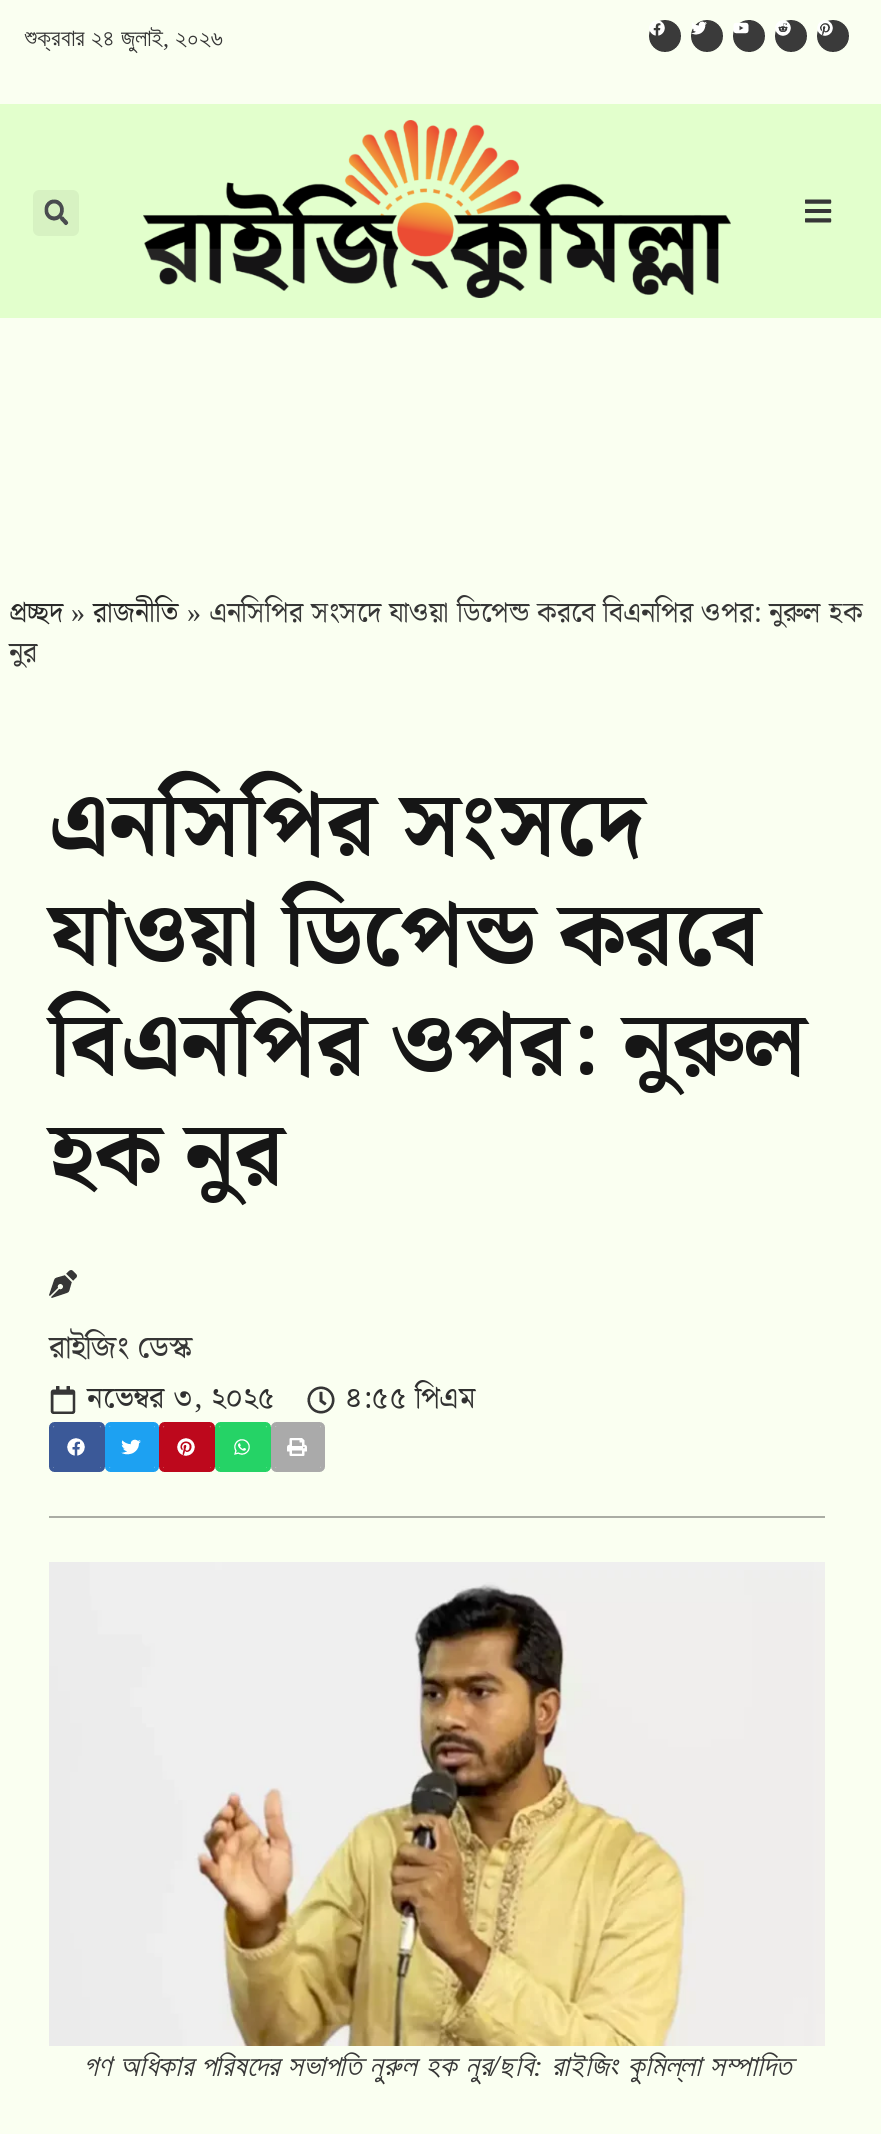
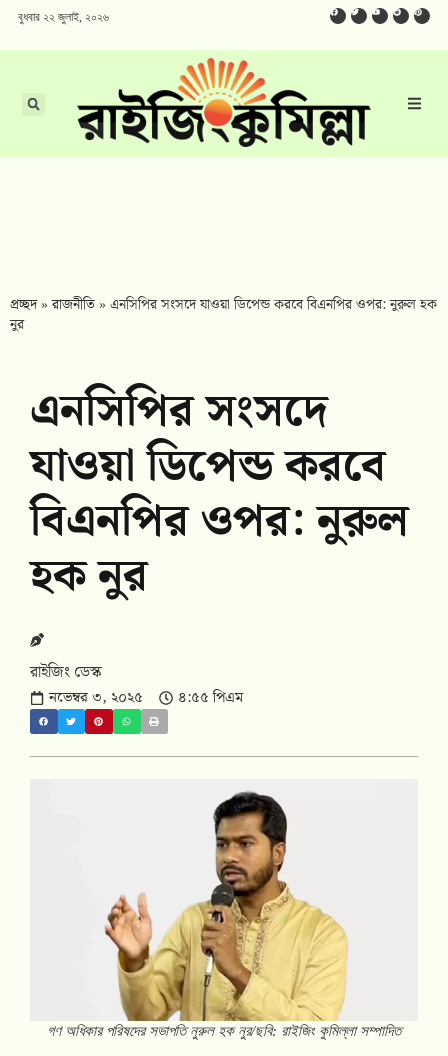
[25,24,223,52] শুক্রবার ২৪ জুলাই, ২০২৬ -> [18,10,109,24] বুধবার ২২ জুলাই, ২০২৬

